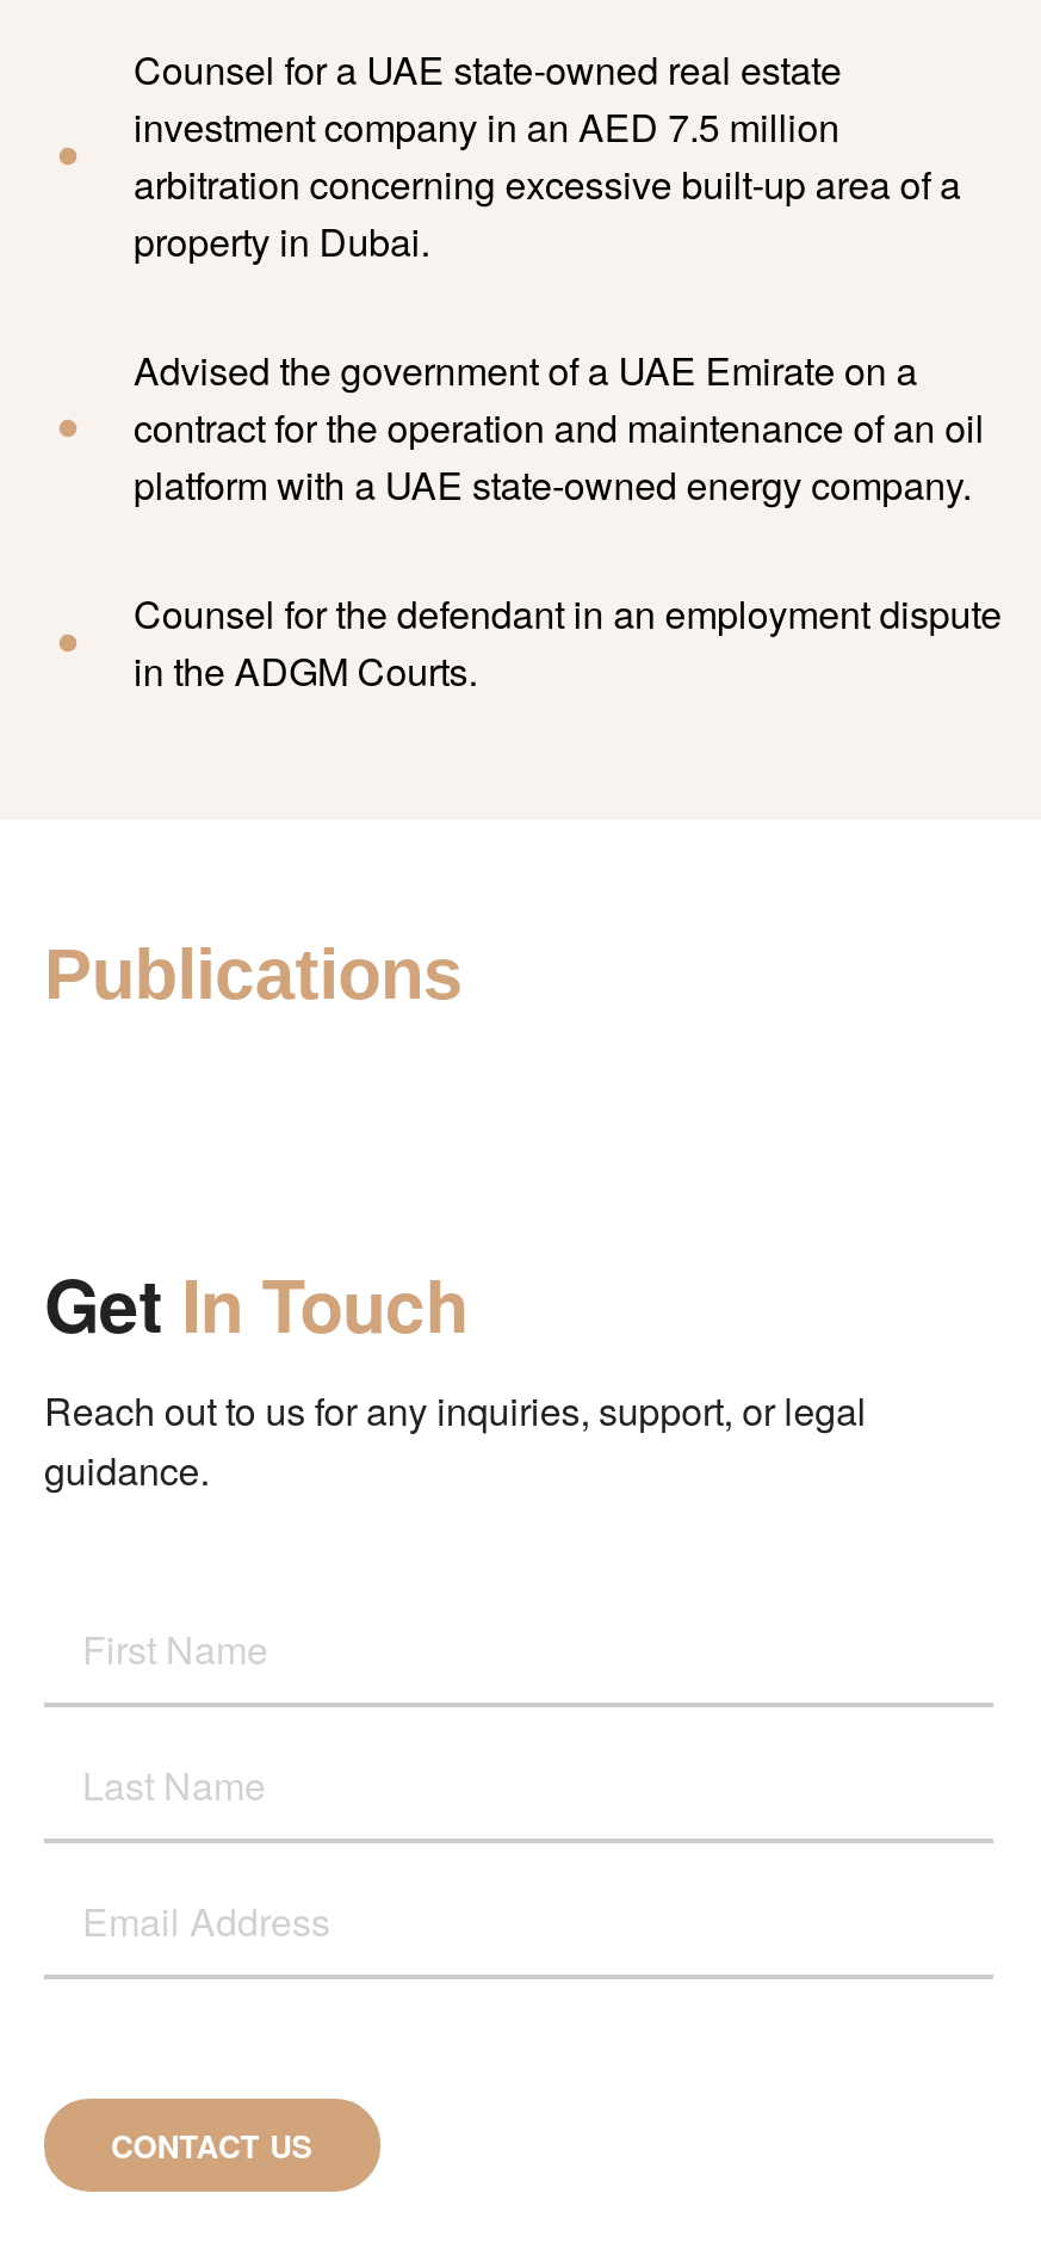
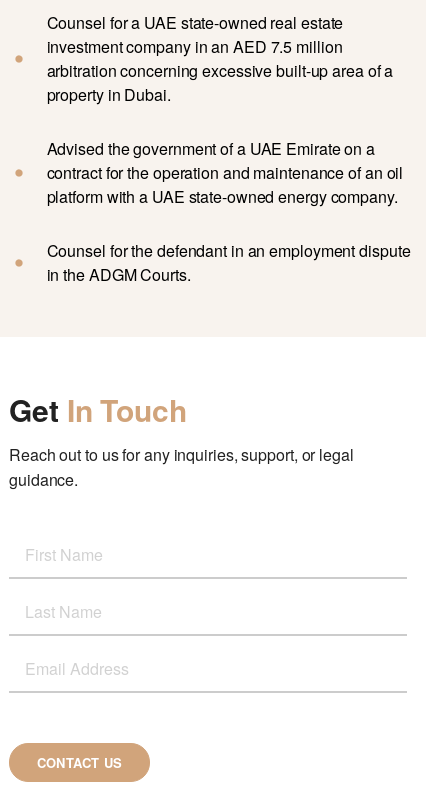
[44,935,463,1014] Publications -> none

